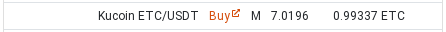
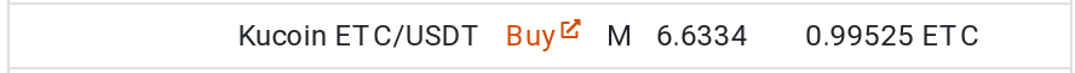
[271,9,309,23] 7.0196 -> [656,19,748,53] 6.6334
[333,9,405,23] 0.99337 ETC -> [806,19,980,53] 0.99525 ETC

